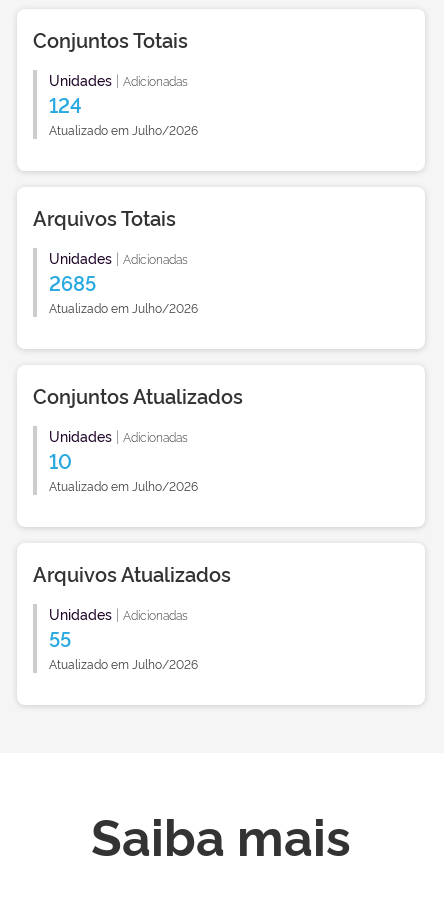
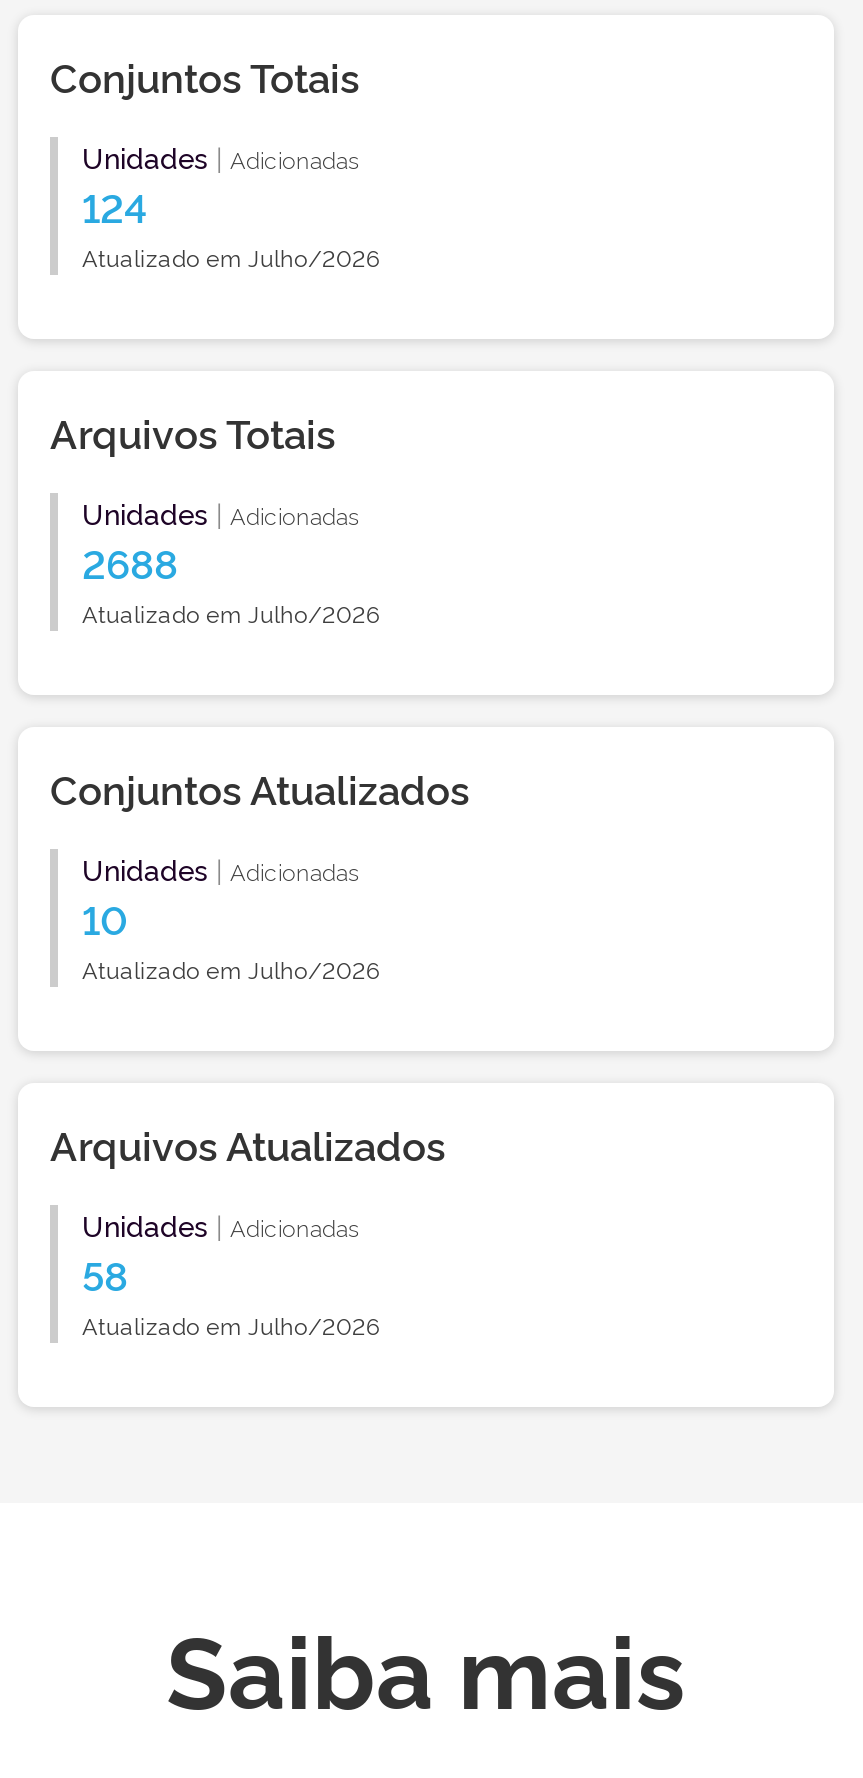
[49,267,96,295] 2685 -> [82,532,178,588] 2688
[49,623,71,651] 55 -> [82,1244,128,1300] 58

